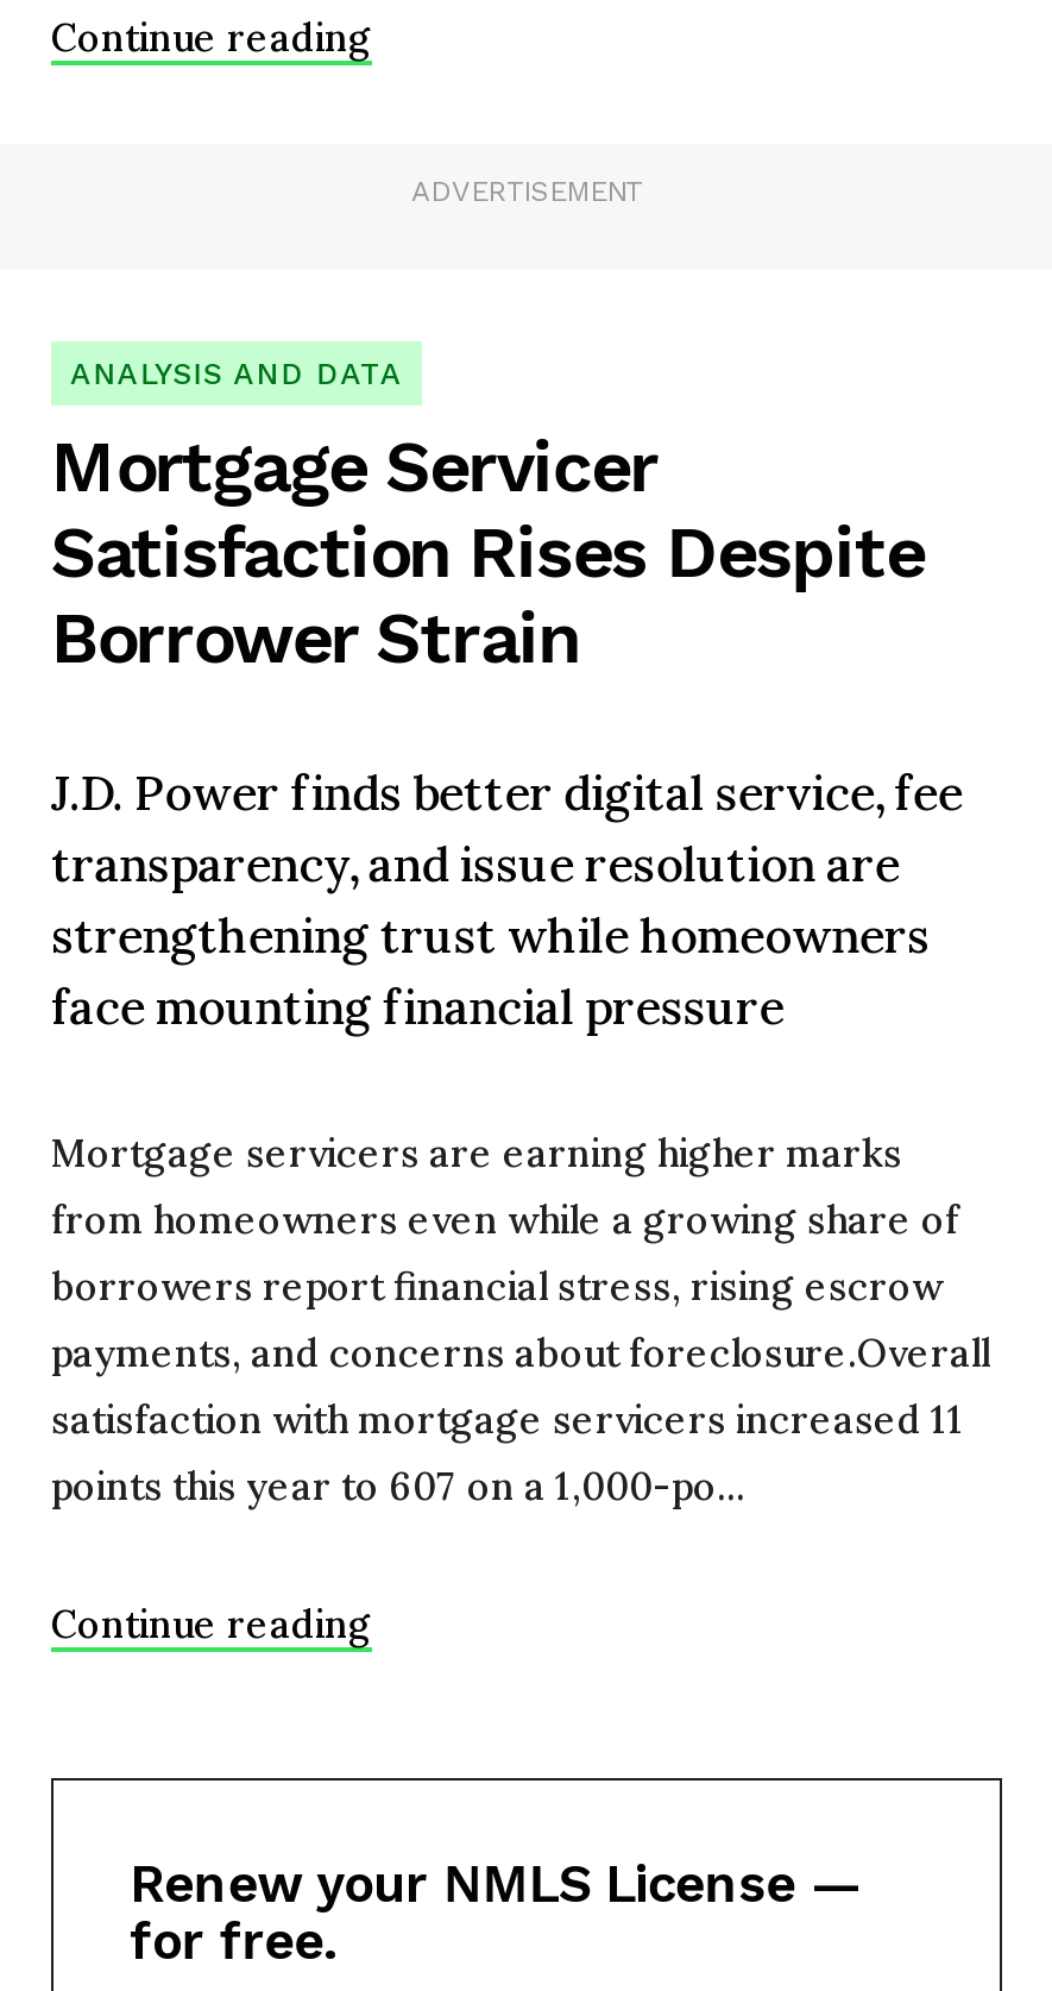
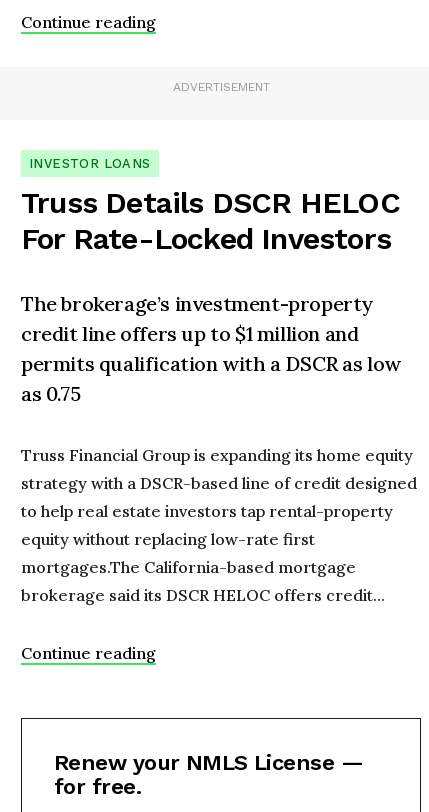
[51,356,924,679] ANALYSIS AND DATA | Mortgage Servicer | Satisfaction Rises Despite | Borrower Strain -> [21,156,400,256] INVESTOR LOANS | Truss Details DSCR HELOC | For Rate-Locked Investors
[51,763,963,1036] J.D. Power finds better digital service, fee | transparency, and issue resolution are | strengthening trust while homeowners | face mounting financial pressure -> [21,291,401,406] The brokerage’s investment-property | credit line offers up to $1 million and | permits qualification with a DSCR as low | as 0.75
[51,1129,990,1510] Mortgage servicers are earning higher marks | from homeowners even while a growing share of | borrowers report financial stress, rising escrow | payments, and concerns about foreclosure.Overall | satisfaction with mortgage servicers increased 11 | points this year to 607 on a 1,000-po... -> [21,445,417,605] Truss Financial Group is expanding its home equity | strategy with a DSCR-based line of credit designed | to help real estate investors tap rental-property | equity without replacing low-rate first | mortgages.The California-based mortgage | brokerage said its DSCR HELOC offers credit...

